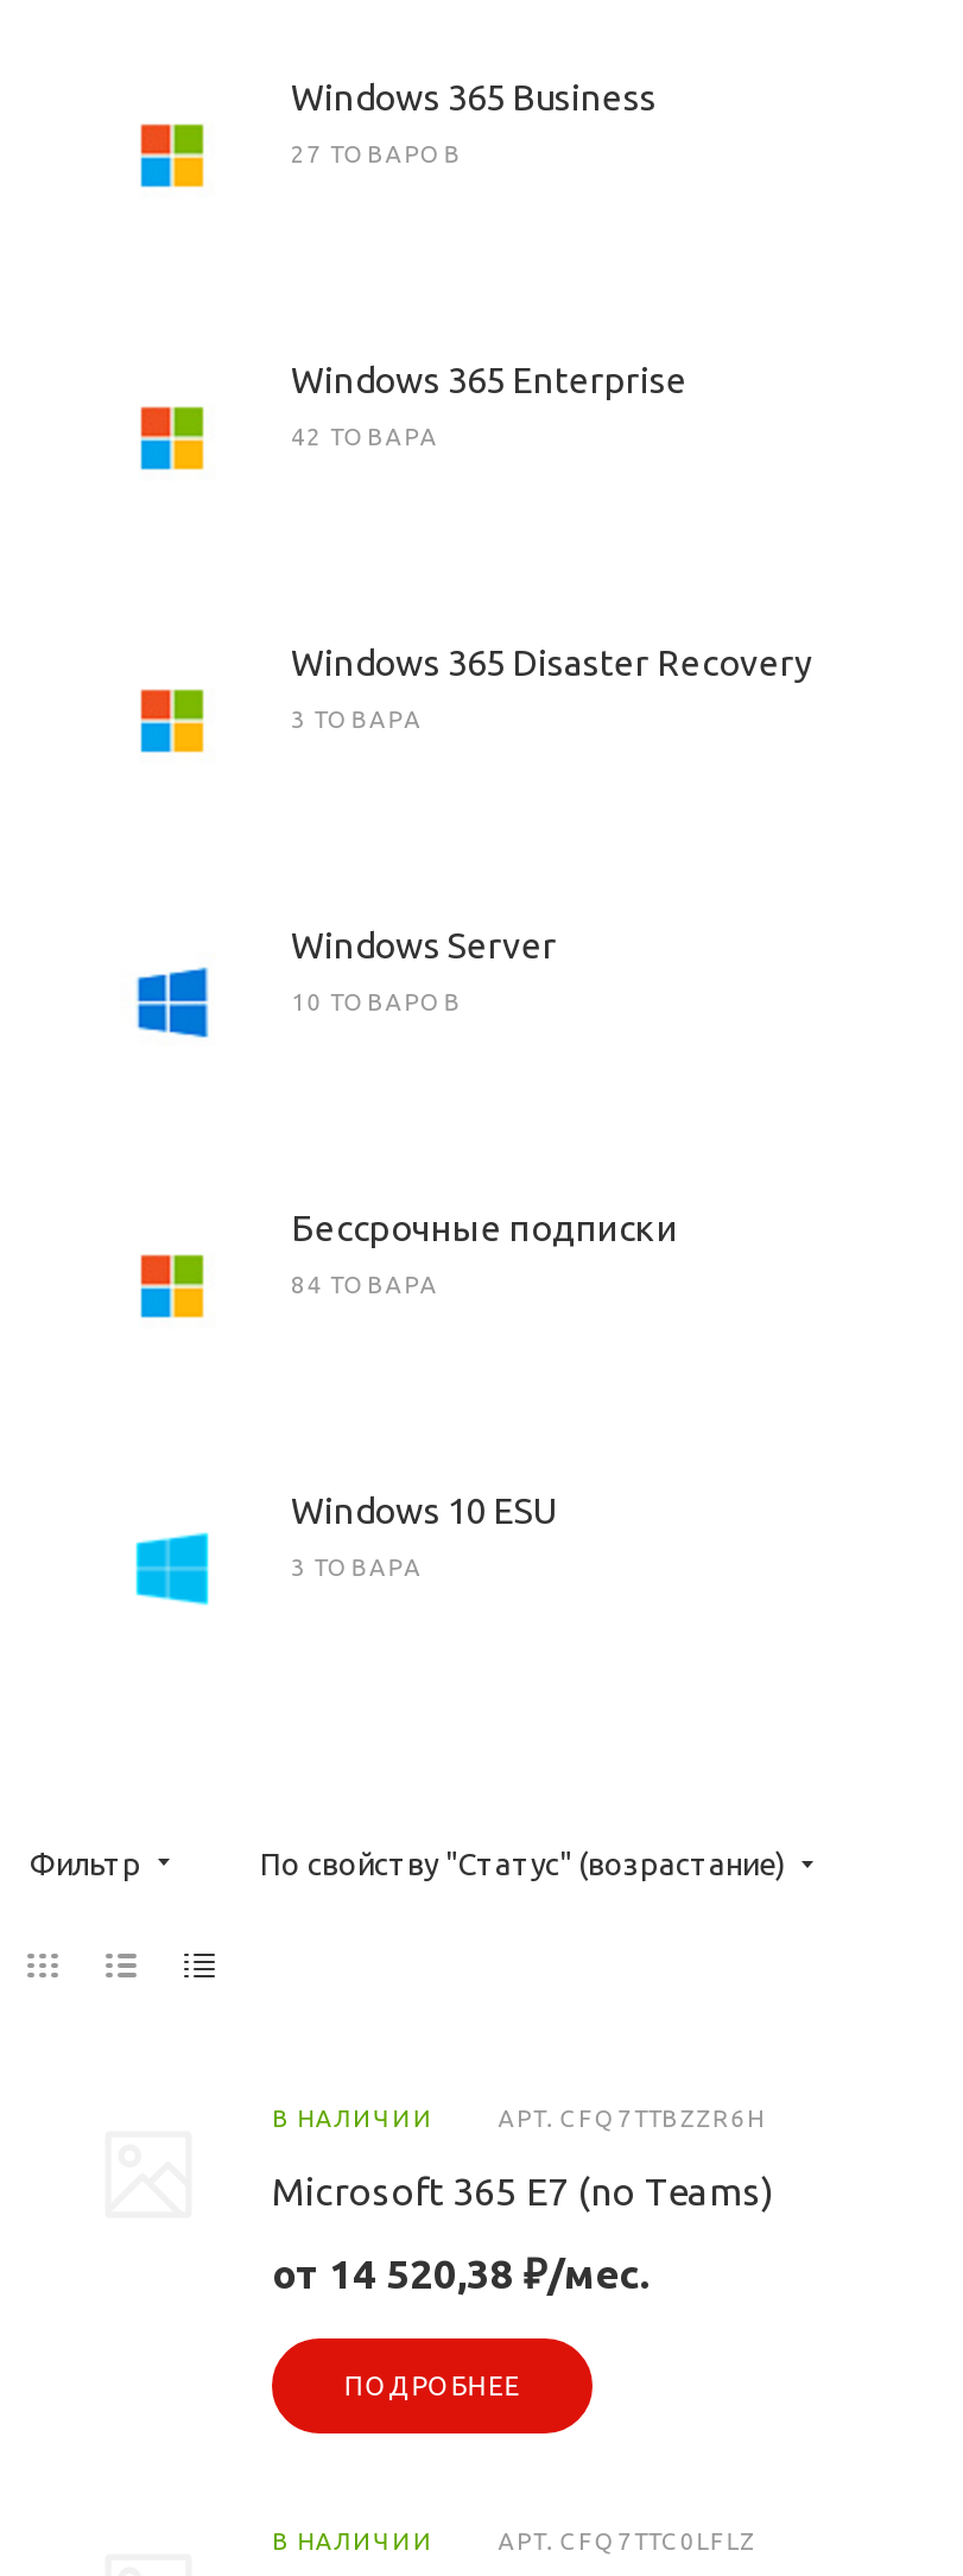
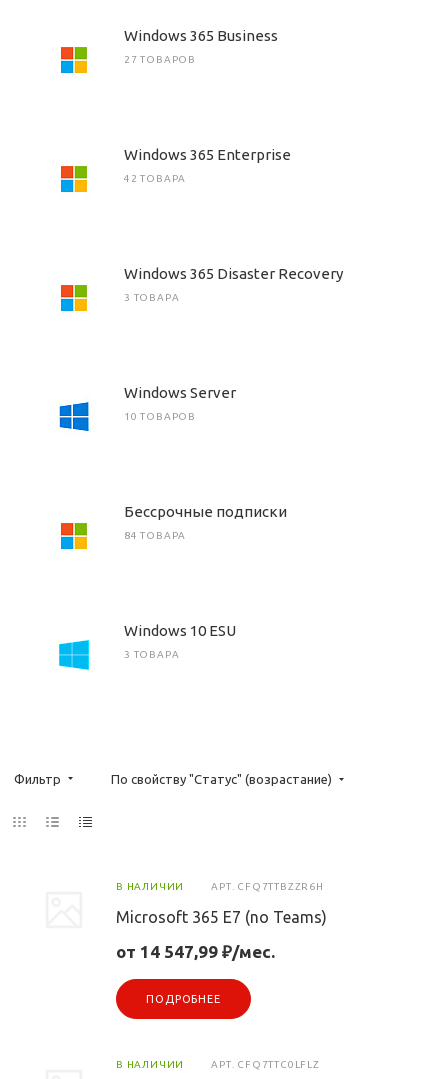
[272,2251,650,2296] от 14 520,38 ₽/мес. -> [116,942,275,961] от 14 547,99 ₽/мес.

